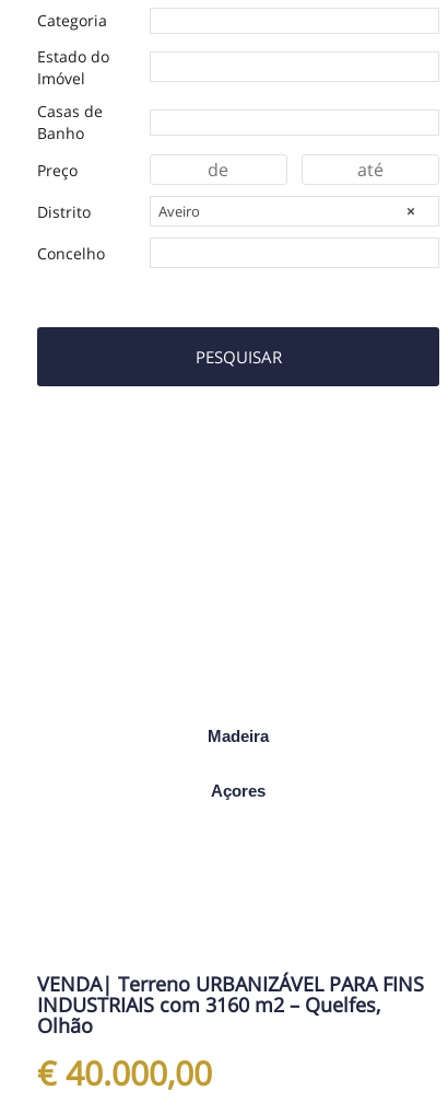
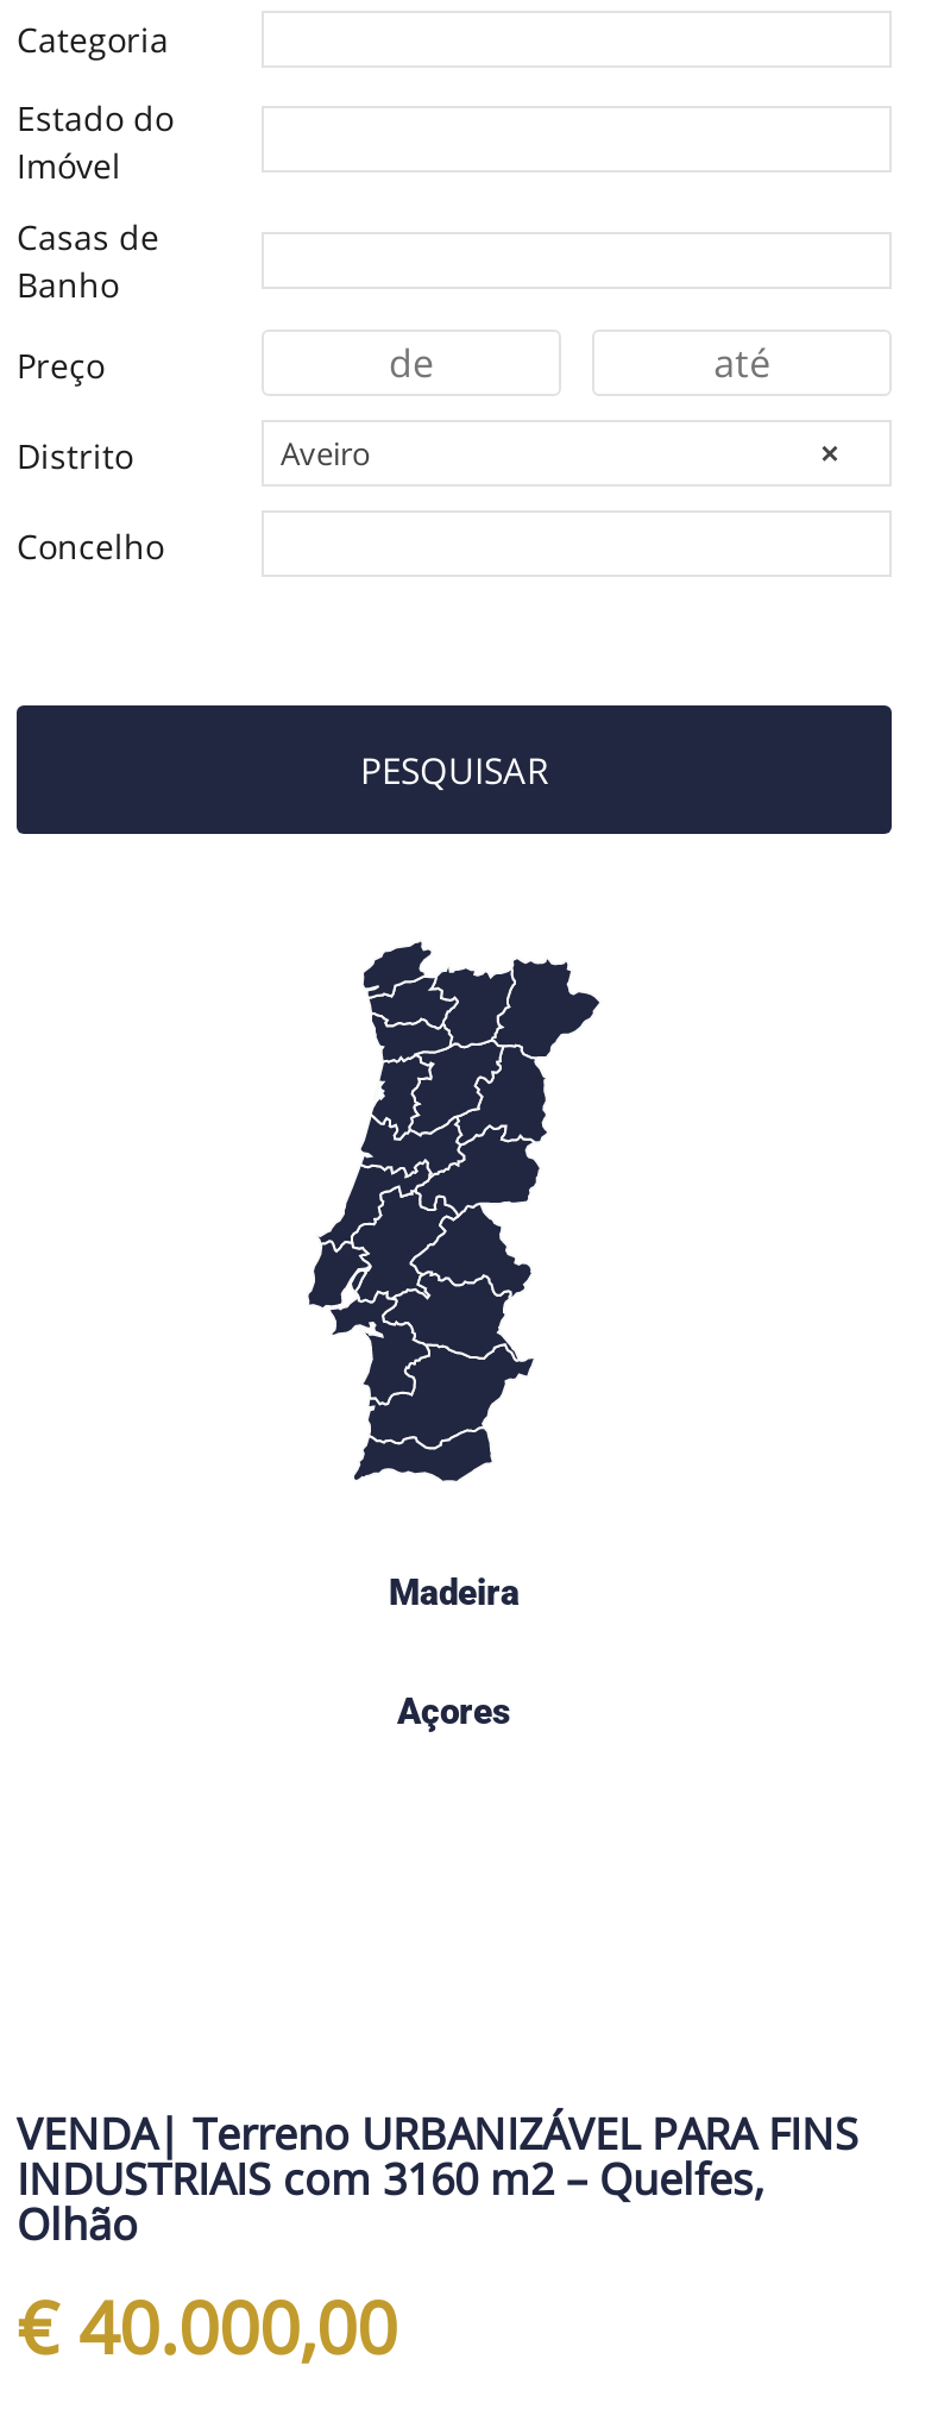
none -> [307,941,602,1483] [image]

